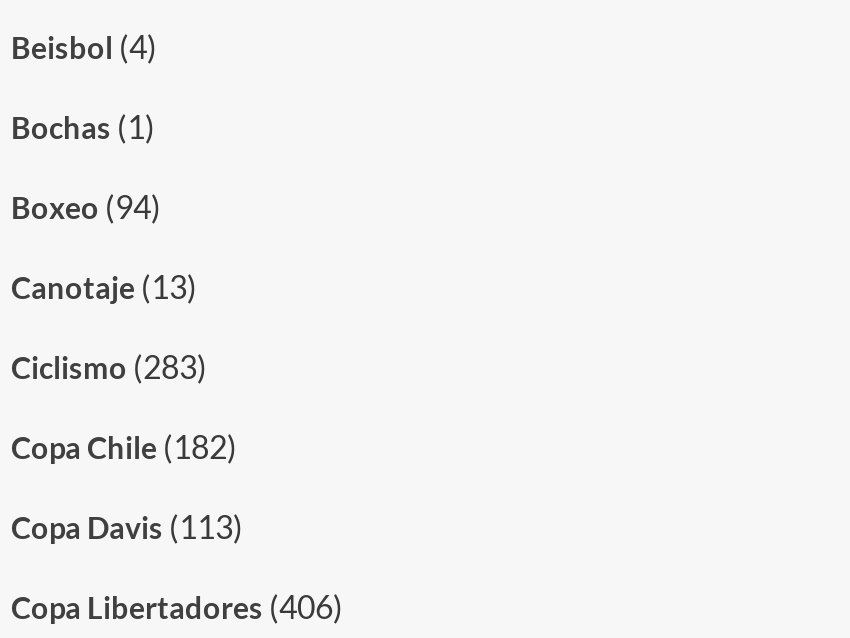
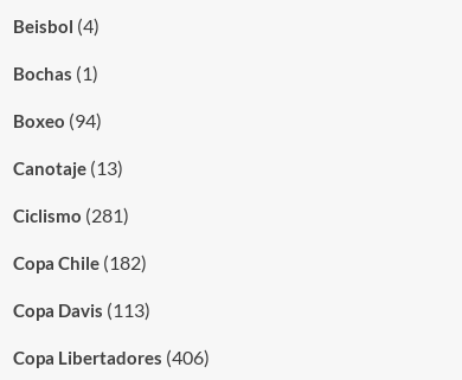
[11,347,207,385] Ciclismo (283) -> [12,204,129,226] Ciclismo (281)

